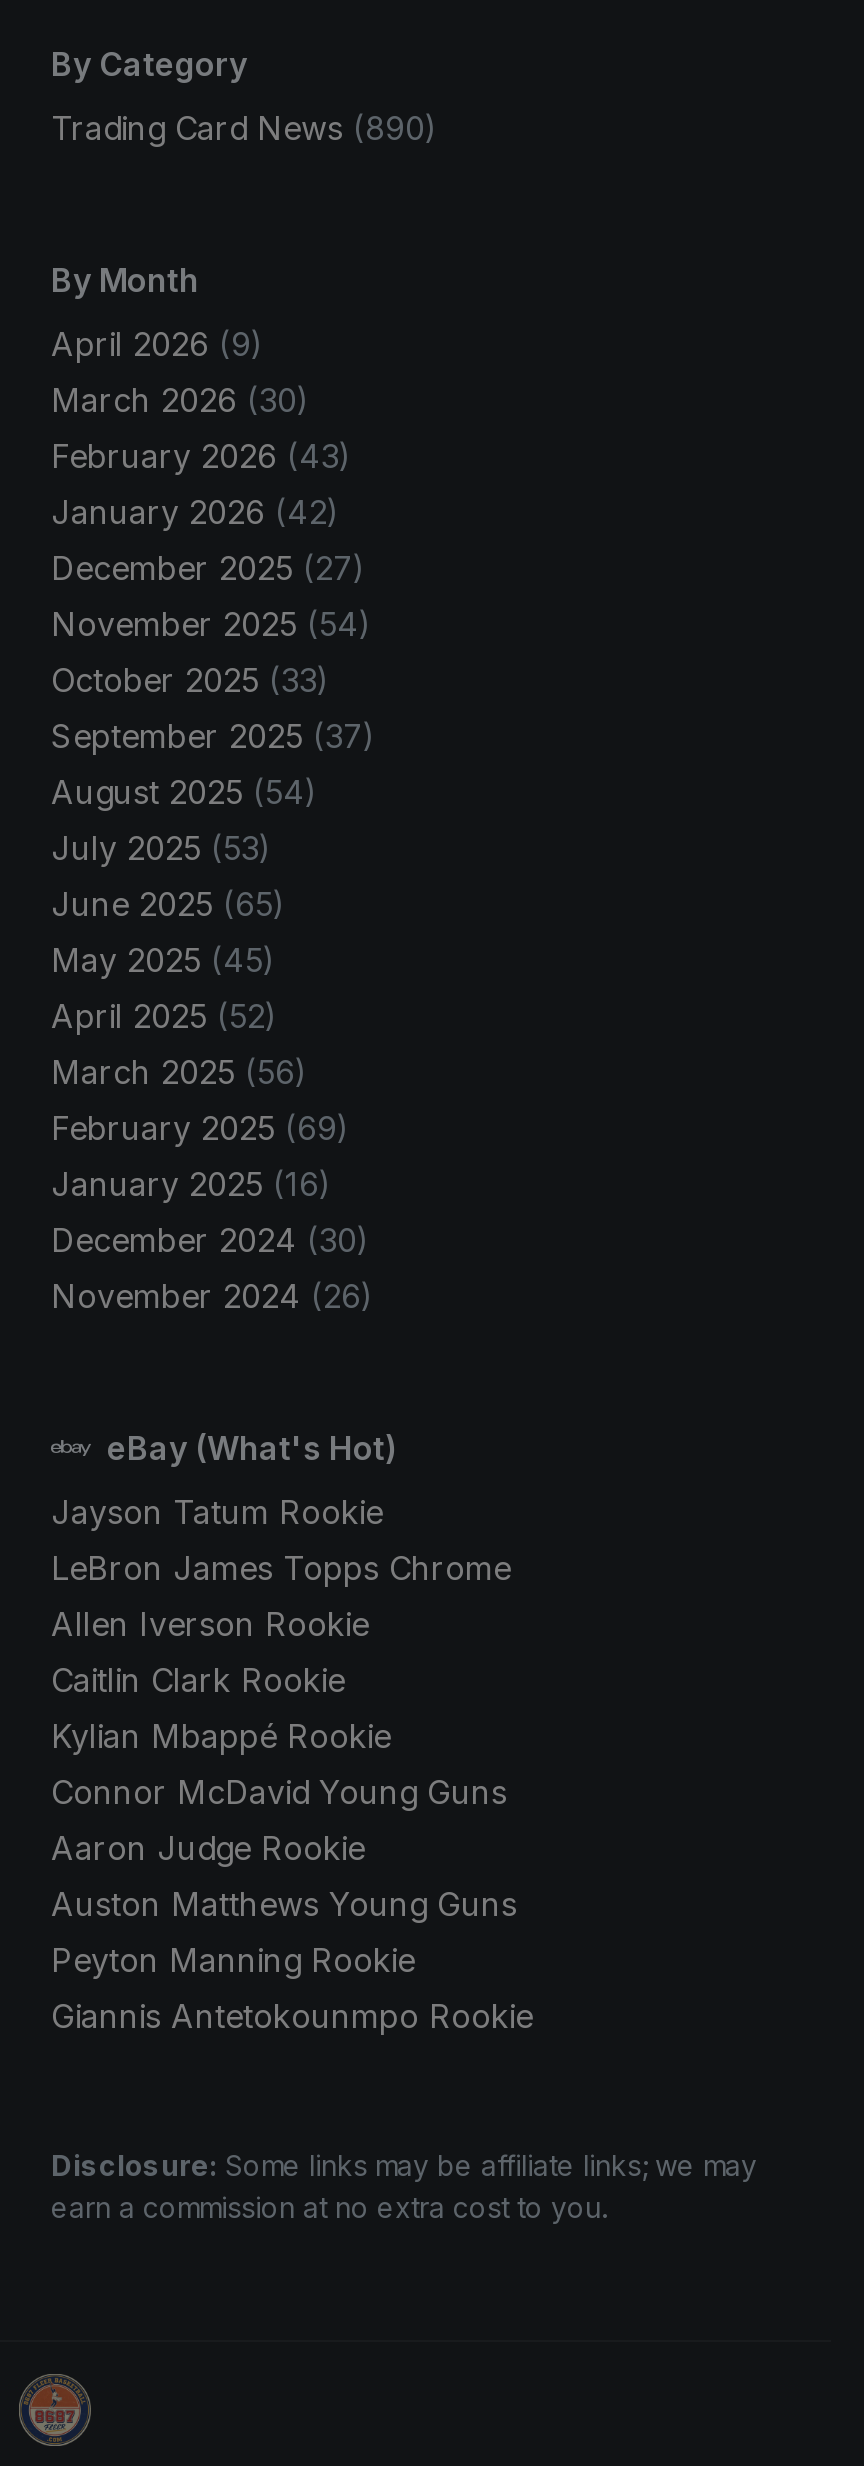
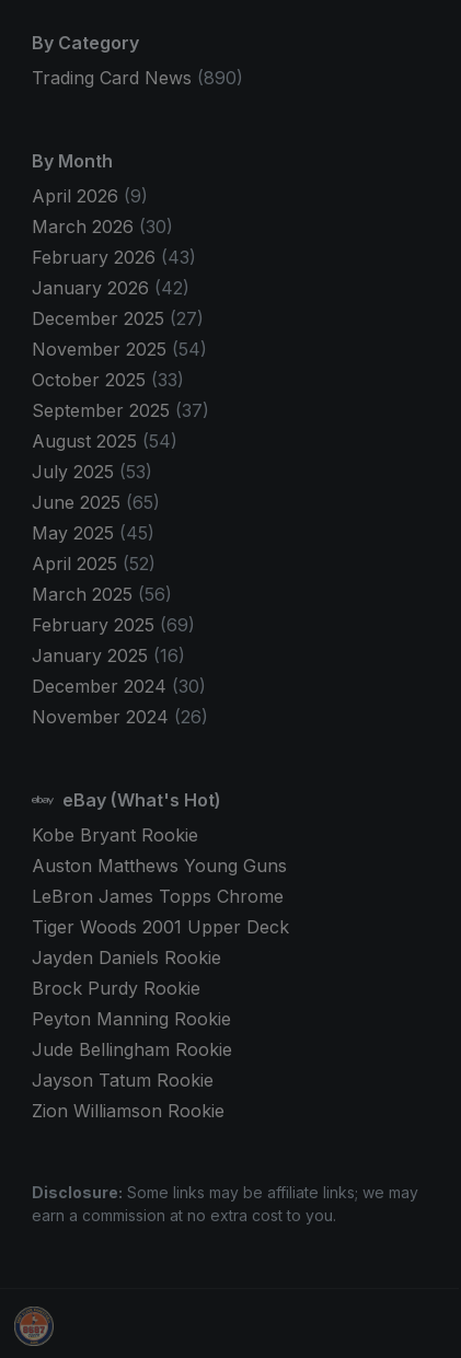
moved [51,1492,383,1532] -> [32,1069,214,1091]: Jayson Tatum Rookie
moved [51,1548,511,1588] -> [32,885,284,907]: LeBron James Topps Chrome
[51,1604,507,1868] Allen Iverson Rookie | Caitlin Clark Rookie | Kylian Mbappé Rookie | Connor McDavid Young Guns | Aaron Judge Rookie -> [32,824,198,846] Kobe Bryant Rookie
moved [51,1884,517,1924] -> [32,855,287,876]: Auston Matthews Young Guns
none -> [32,916,289,999] Tiger Woods 2001 Upper Deck | Jayden Daniels Rookie | Brock Purdy Rookie
moved [51,1940,415,1980] -> [32,1008,231,1030]: Peyton Manning Rookie
[51,1996,533,2036] Giannis Antetokounmpo Rookie -> [32,1038,232,1122] Jude Bellingham Rookie | Zion Williamson Rookie

